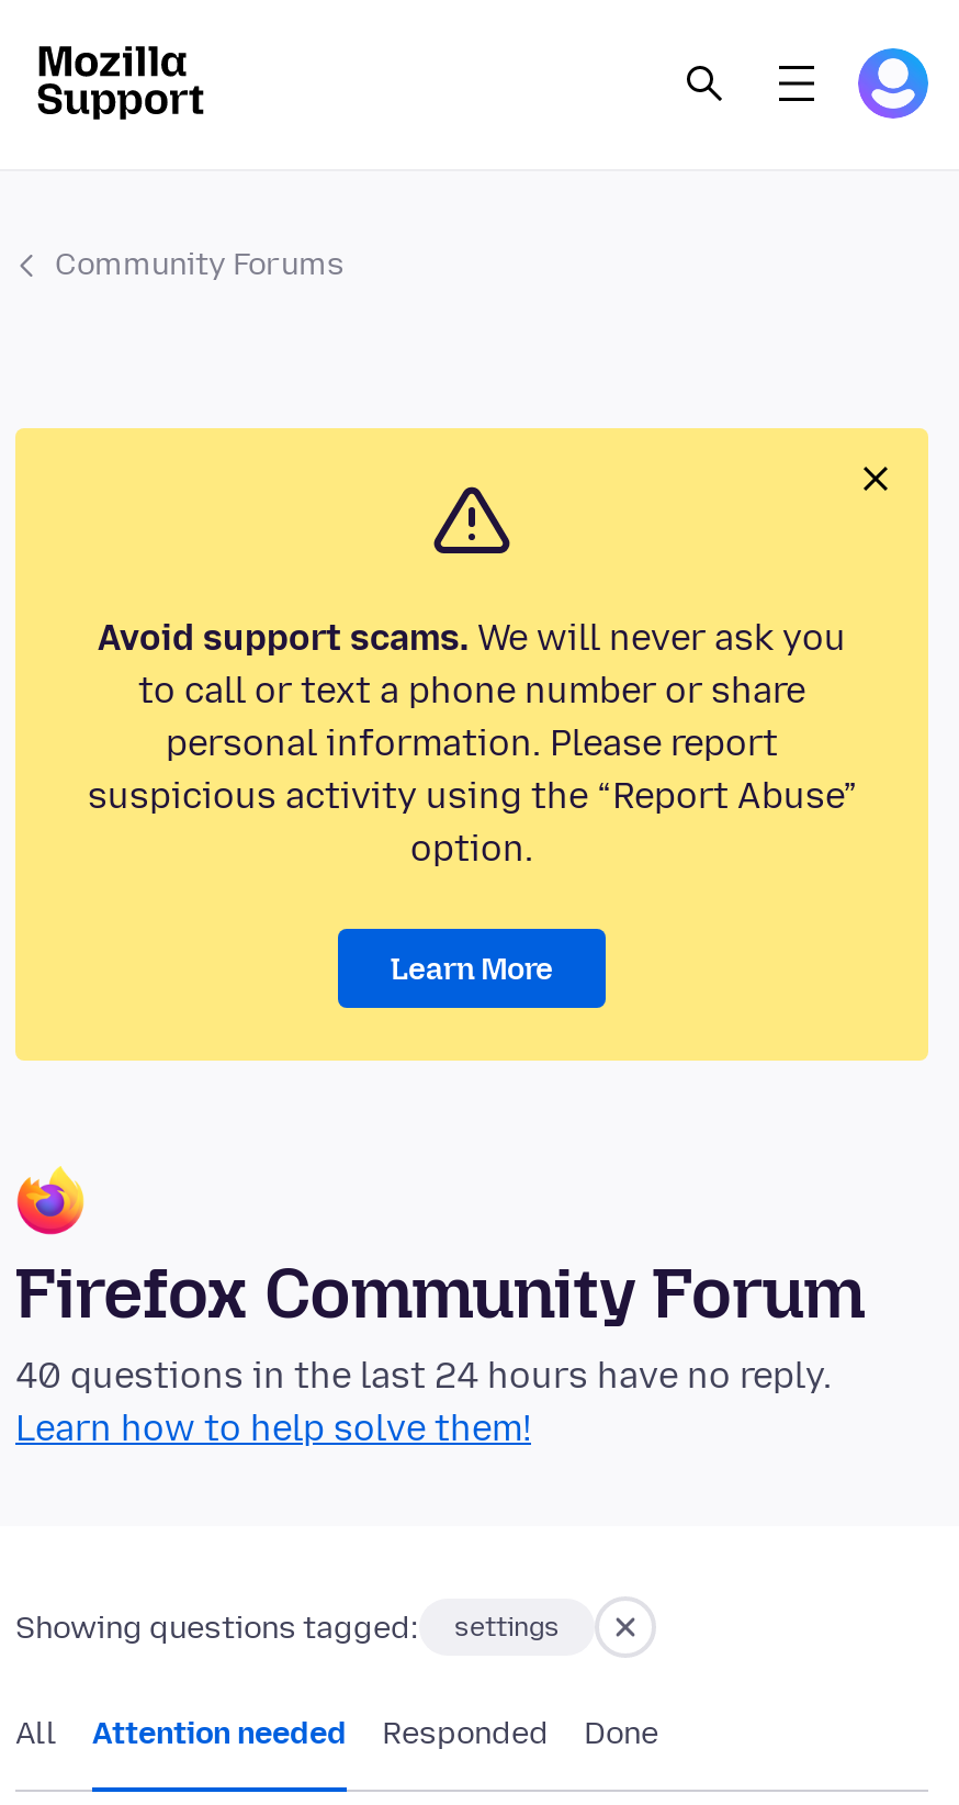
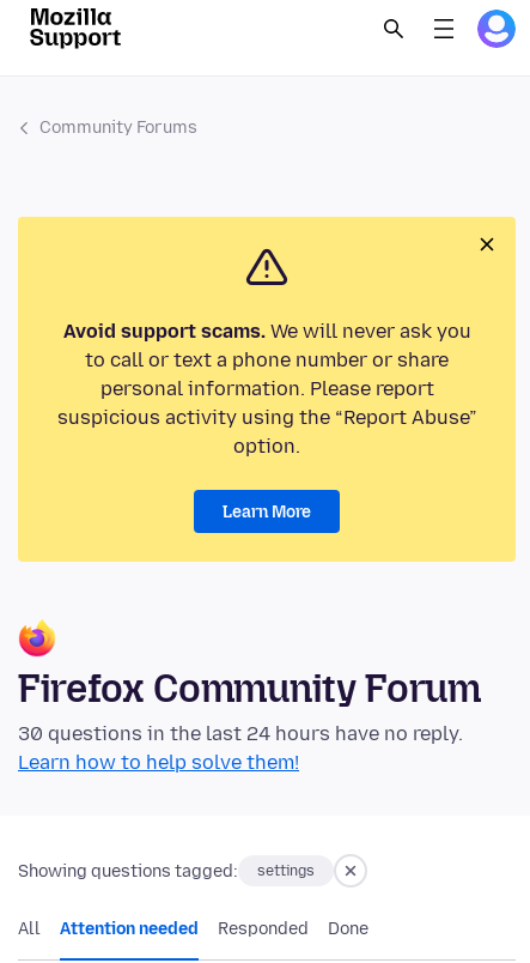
[15,1356,832,1398] 40 questions in the last 24 hours have no reply. -> [18,723,463,746] 30 questions in the last 24 hours have no reply.

